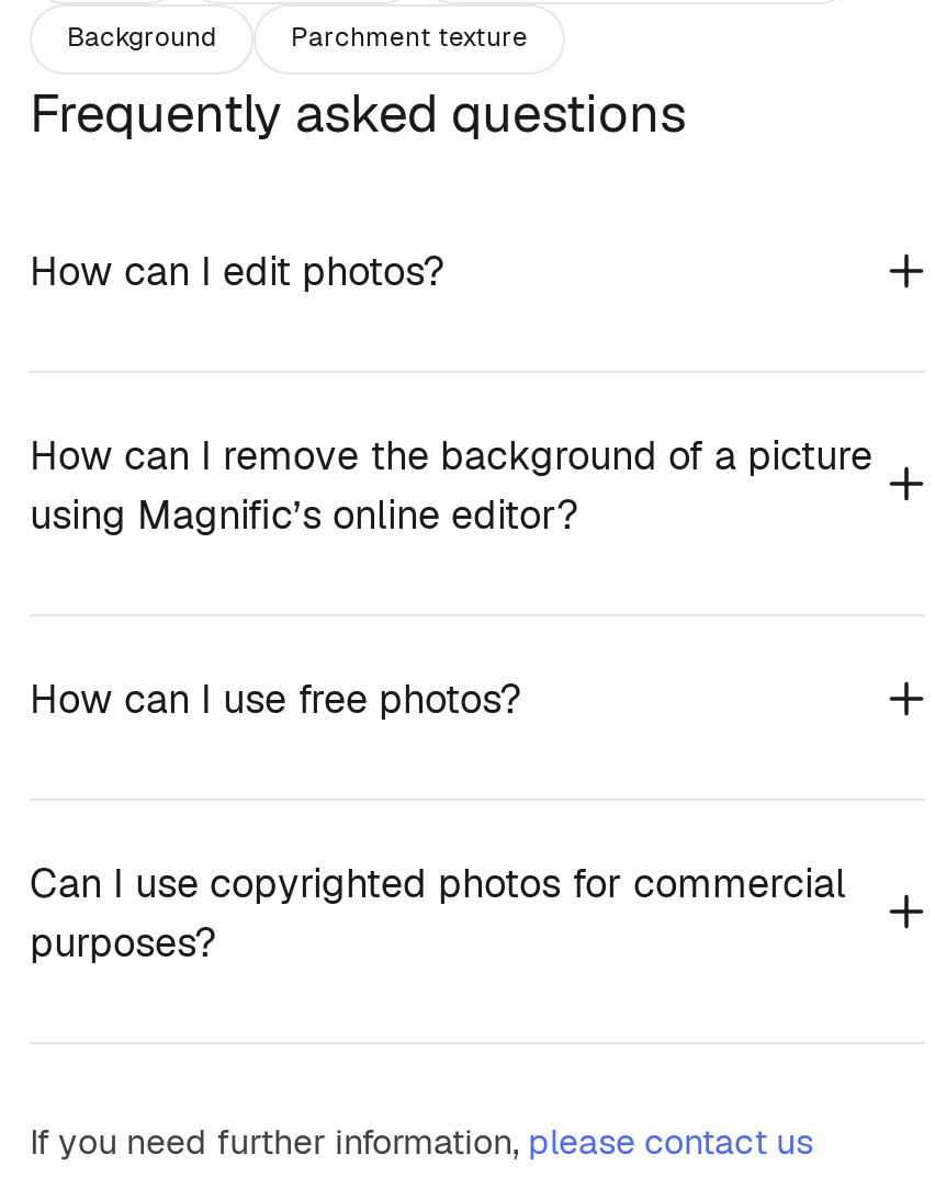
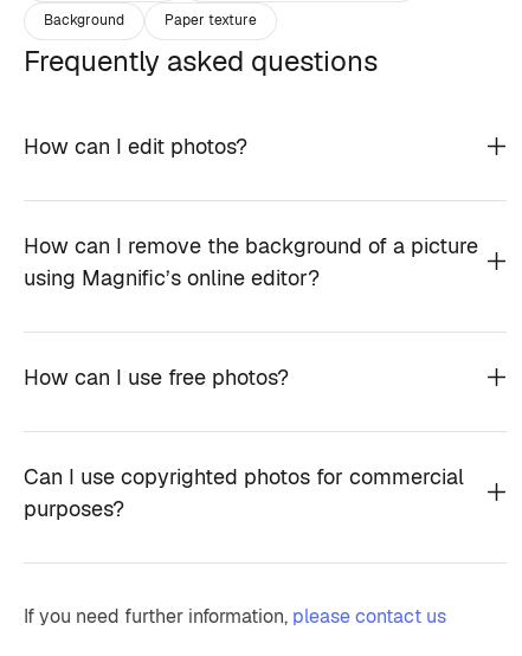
[291,21,528,56] Parchment texture -> [165,11,257,30] Paper texture

